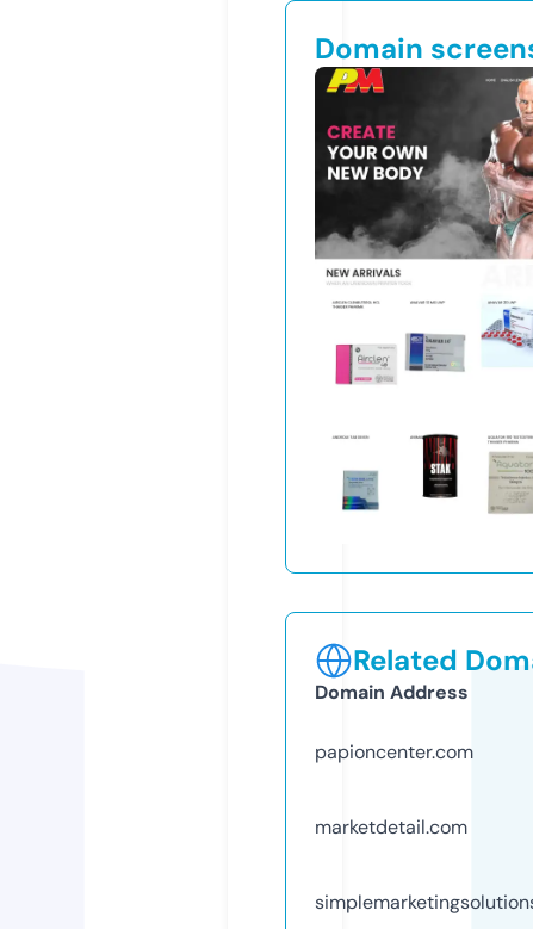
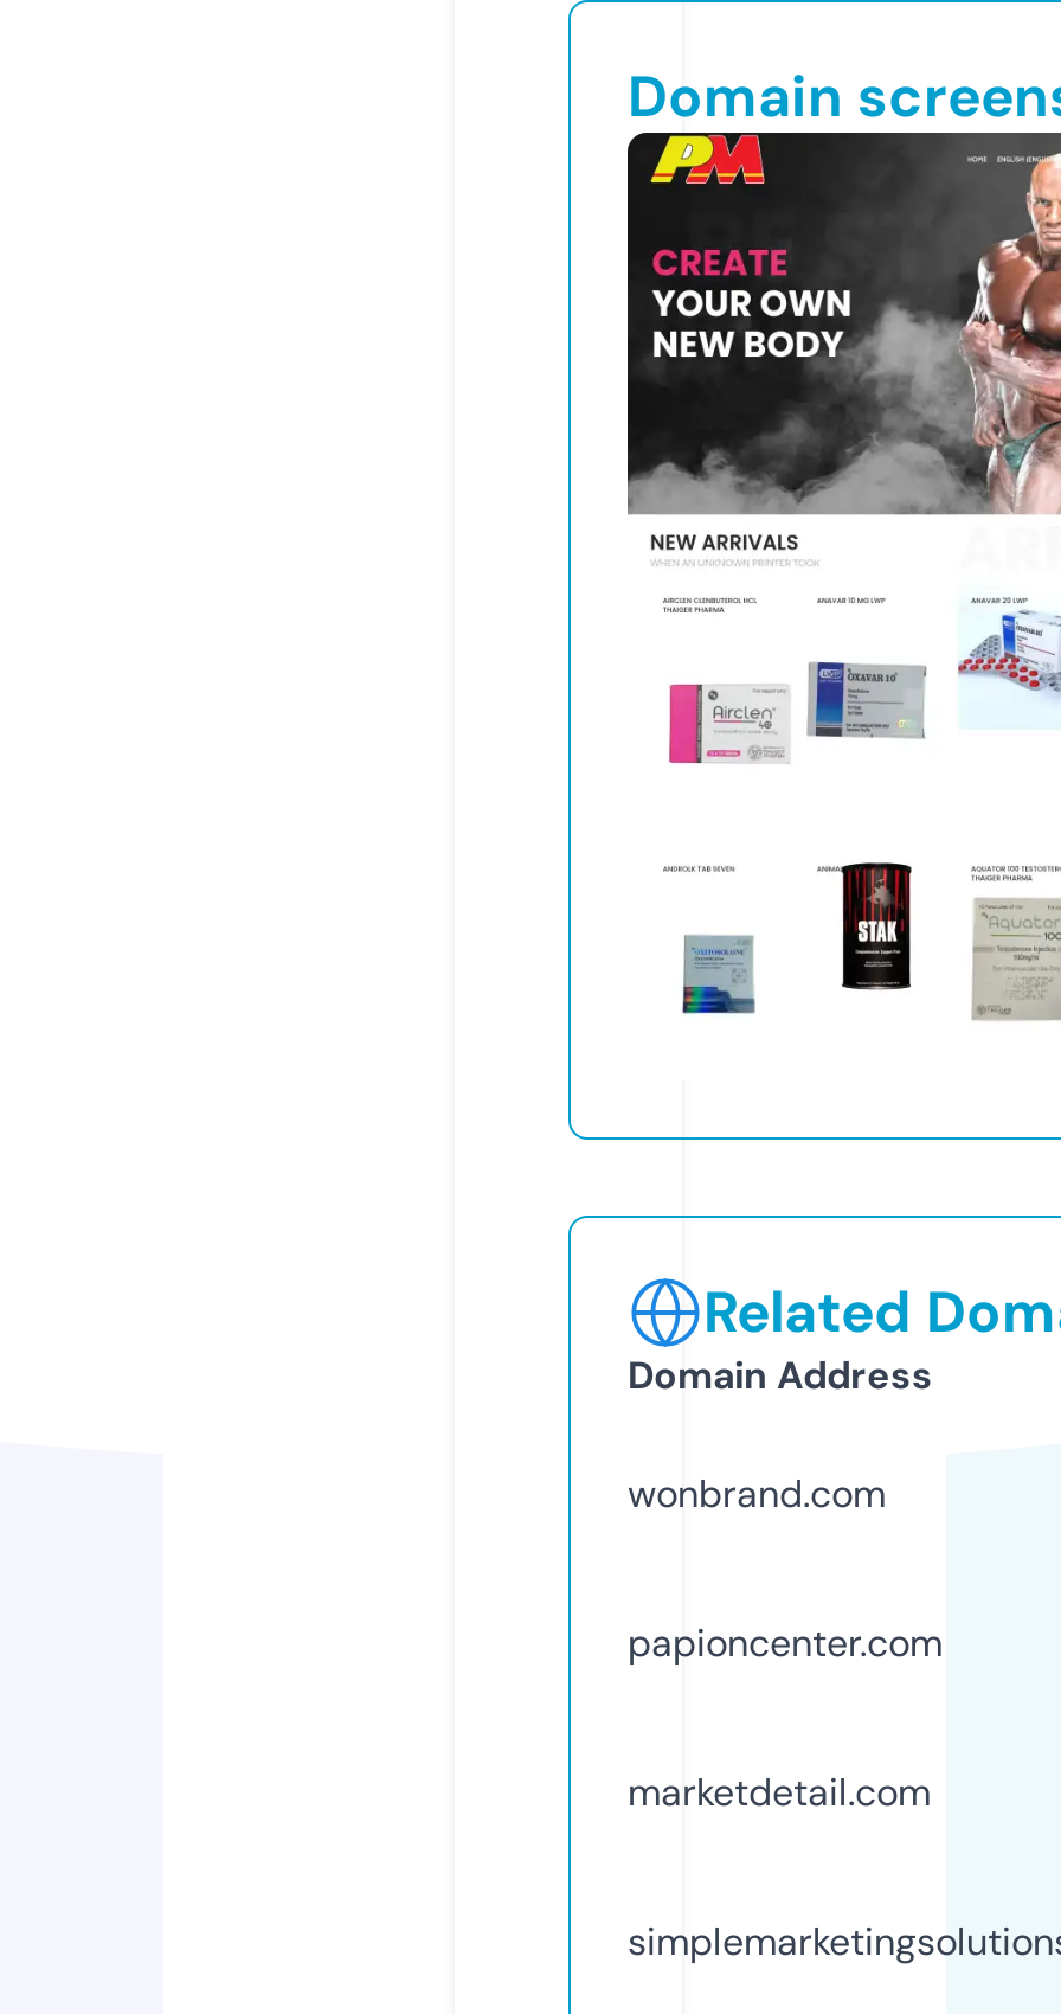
none -> [628,1469,886,1518] wonbrand.com

